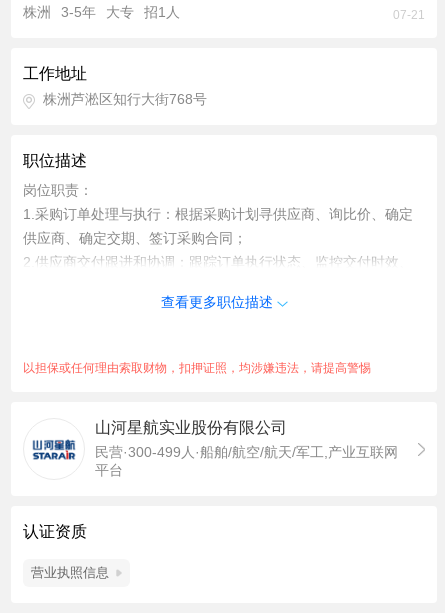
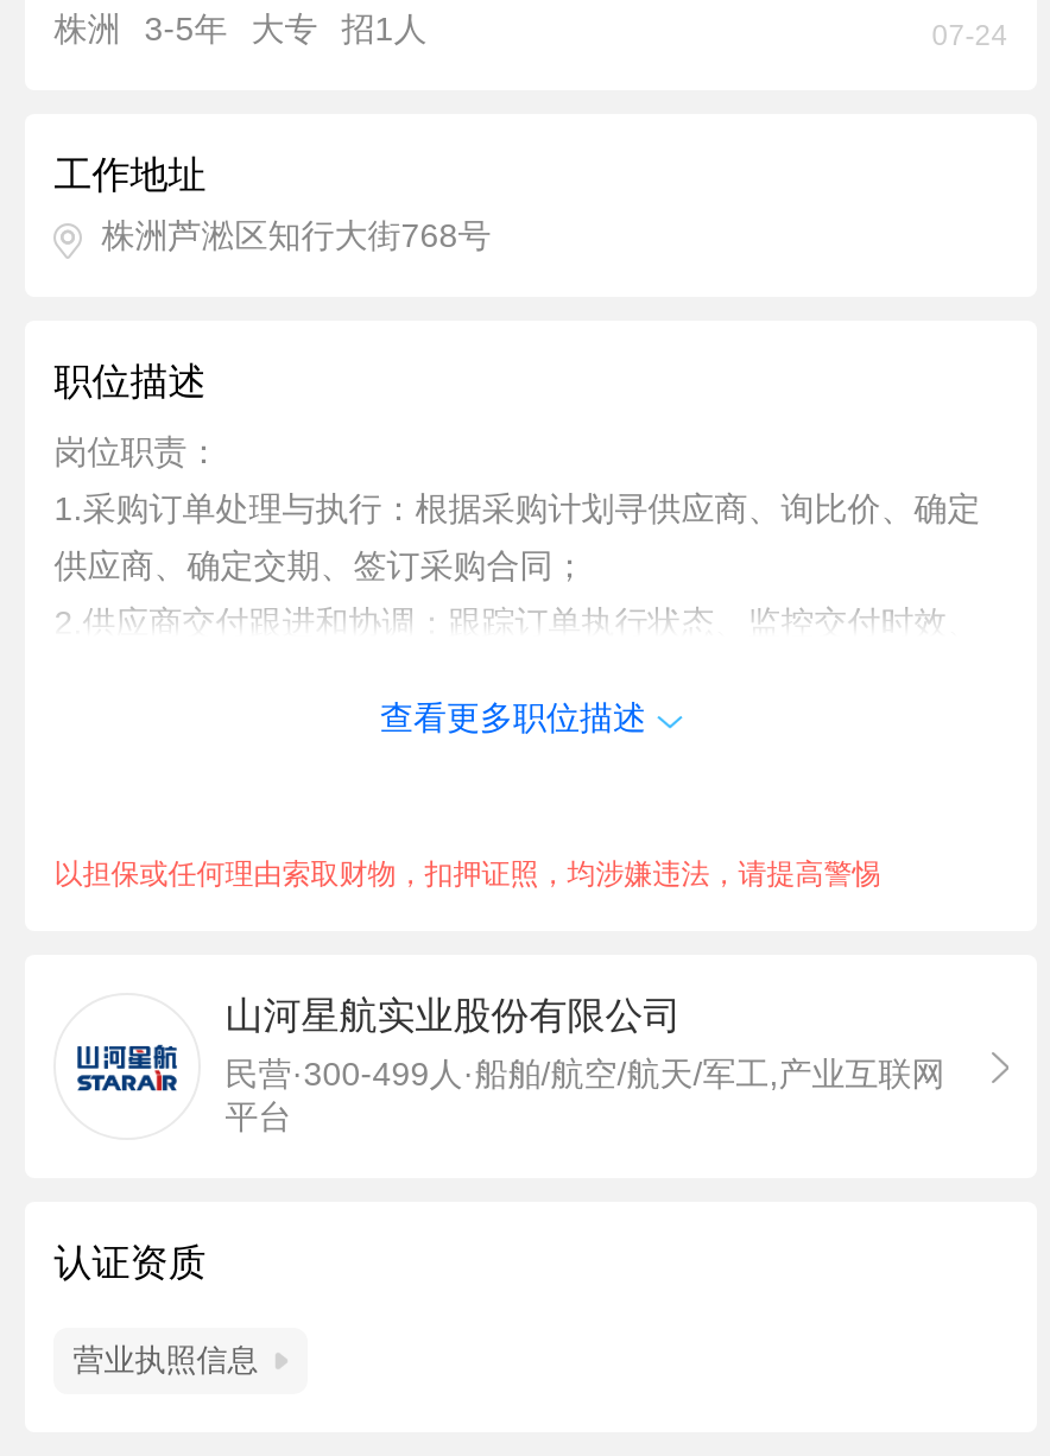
[393,8,425,22] 07-21 -> [932,19,1008,52] 07-24

